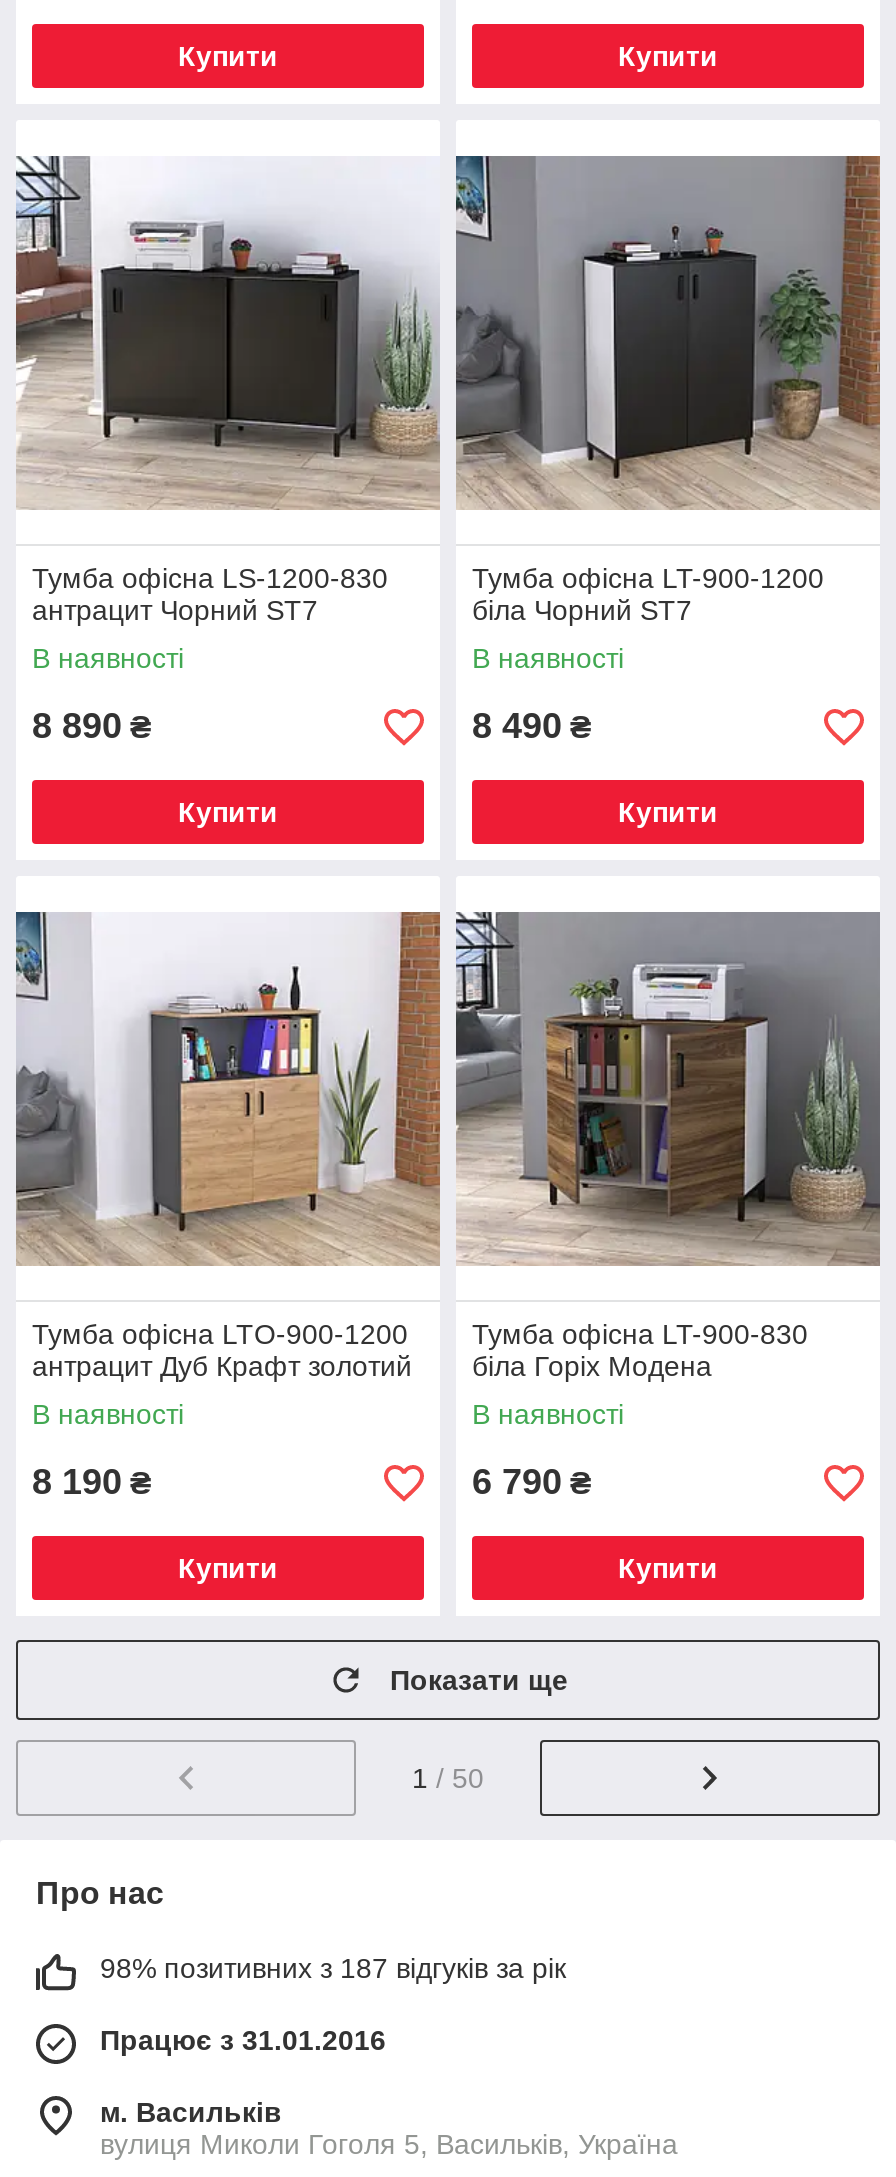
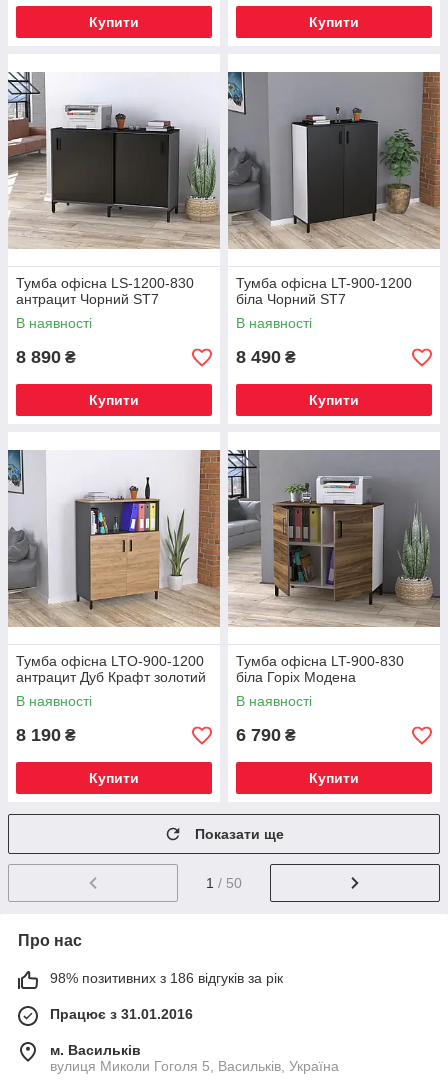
[100,1952,566,1984] 98% позитивних з 187 відгуків за рік -> [50,970,283,986] 98% позитивних з 186 відгуків за рік

